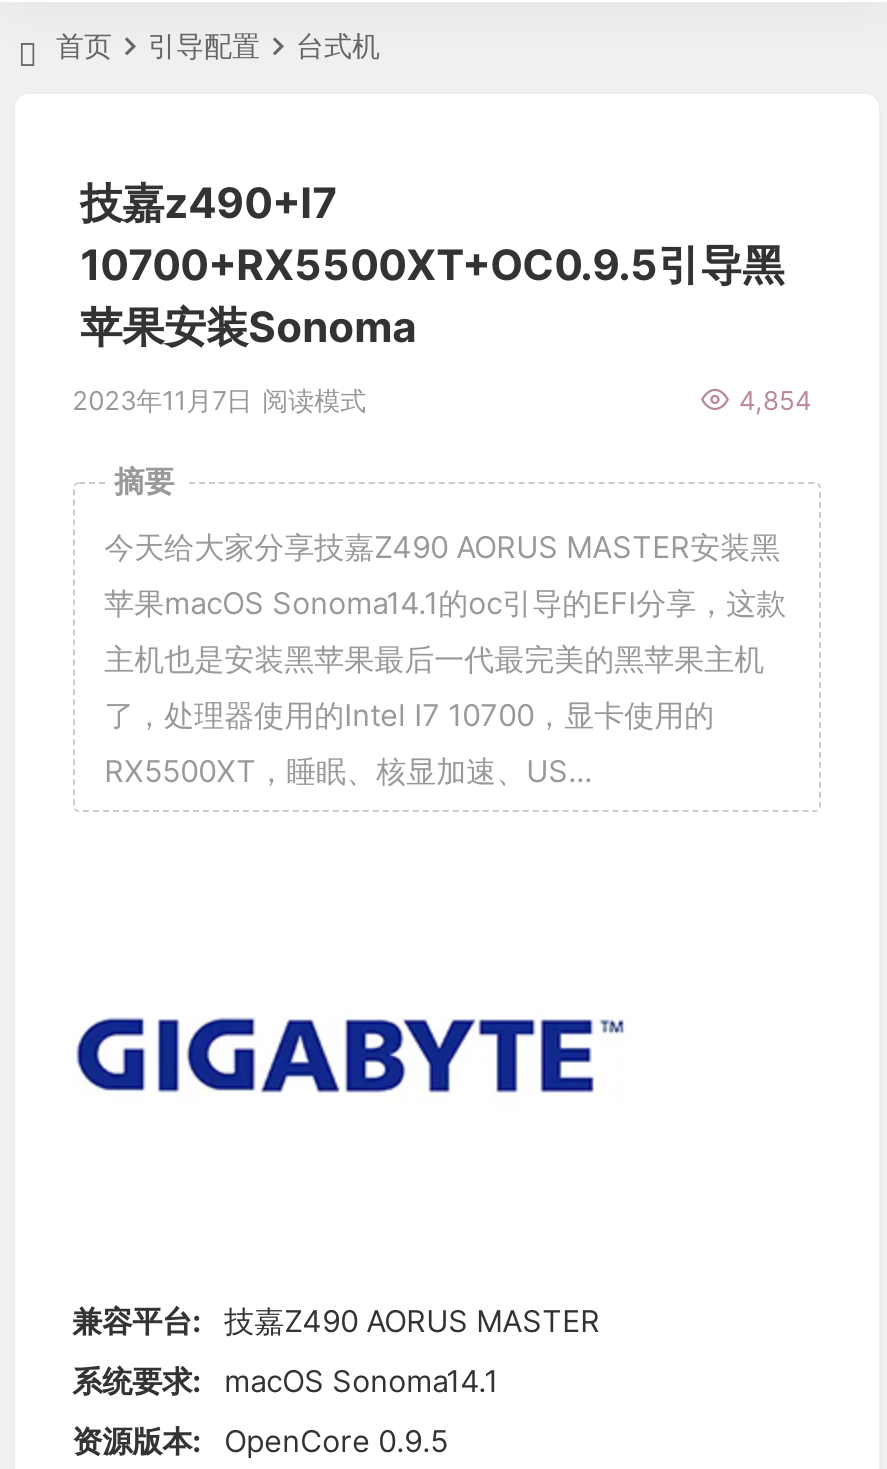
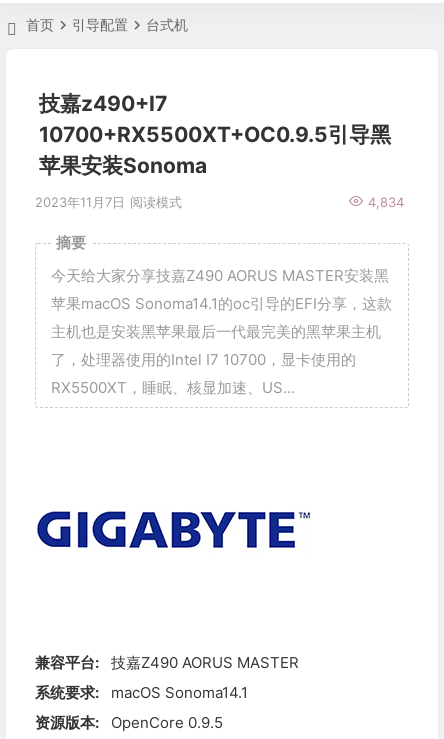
[739,384,811,416] 4,854 -> [368,194,404,210] 4,834

